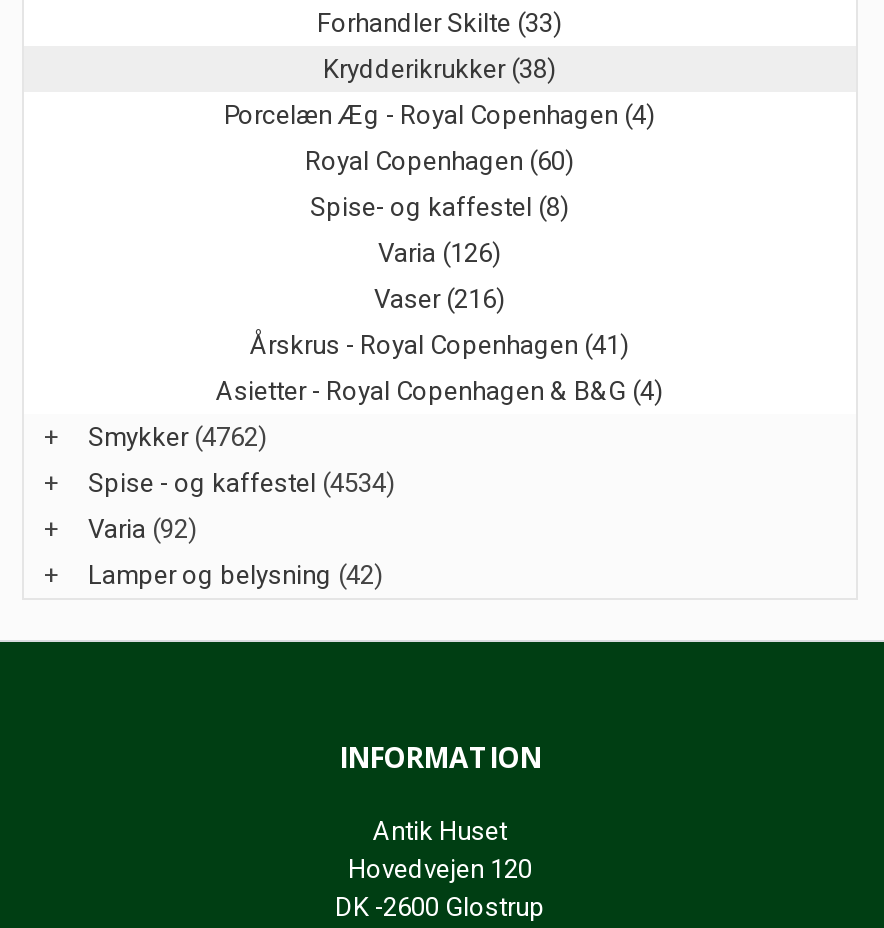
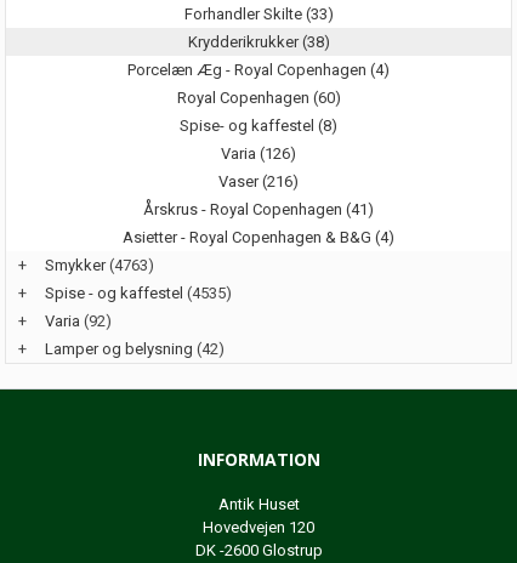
[88,423,268,453] Smykker (4762) -> [45,257,154,275] Smykker (4763)
[88,469,396,499] Spise - og kaffestel (4534) -> [45,285,232,303] Spise - og kaffestel (4535)

